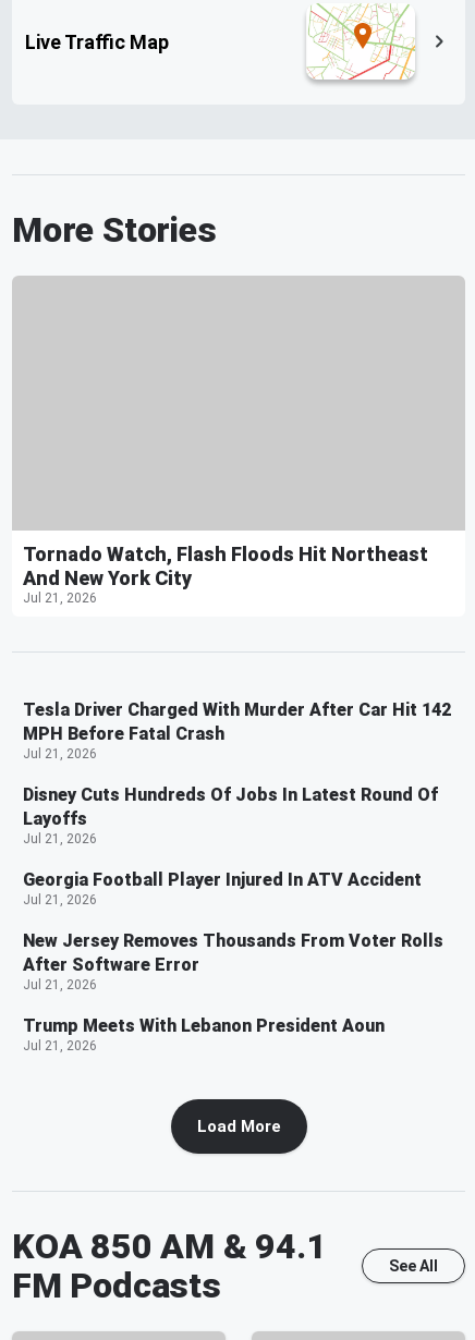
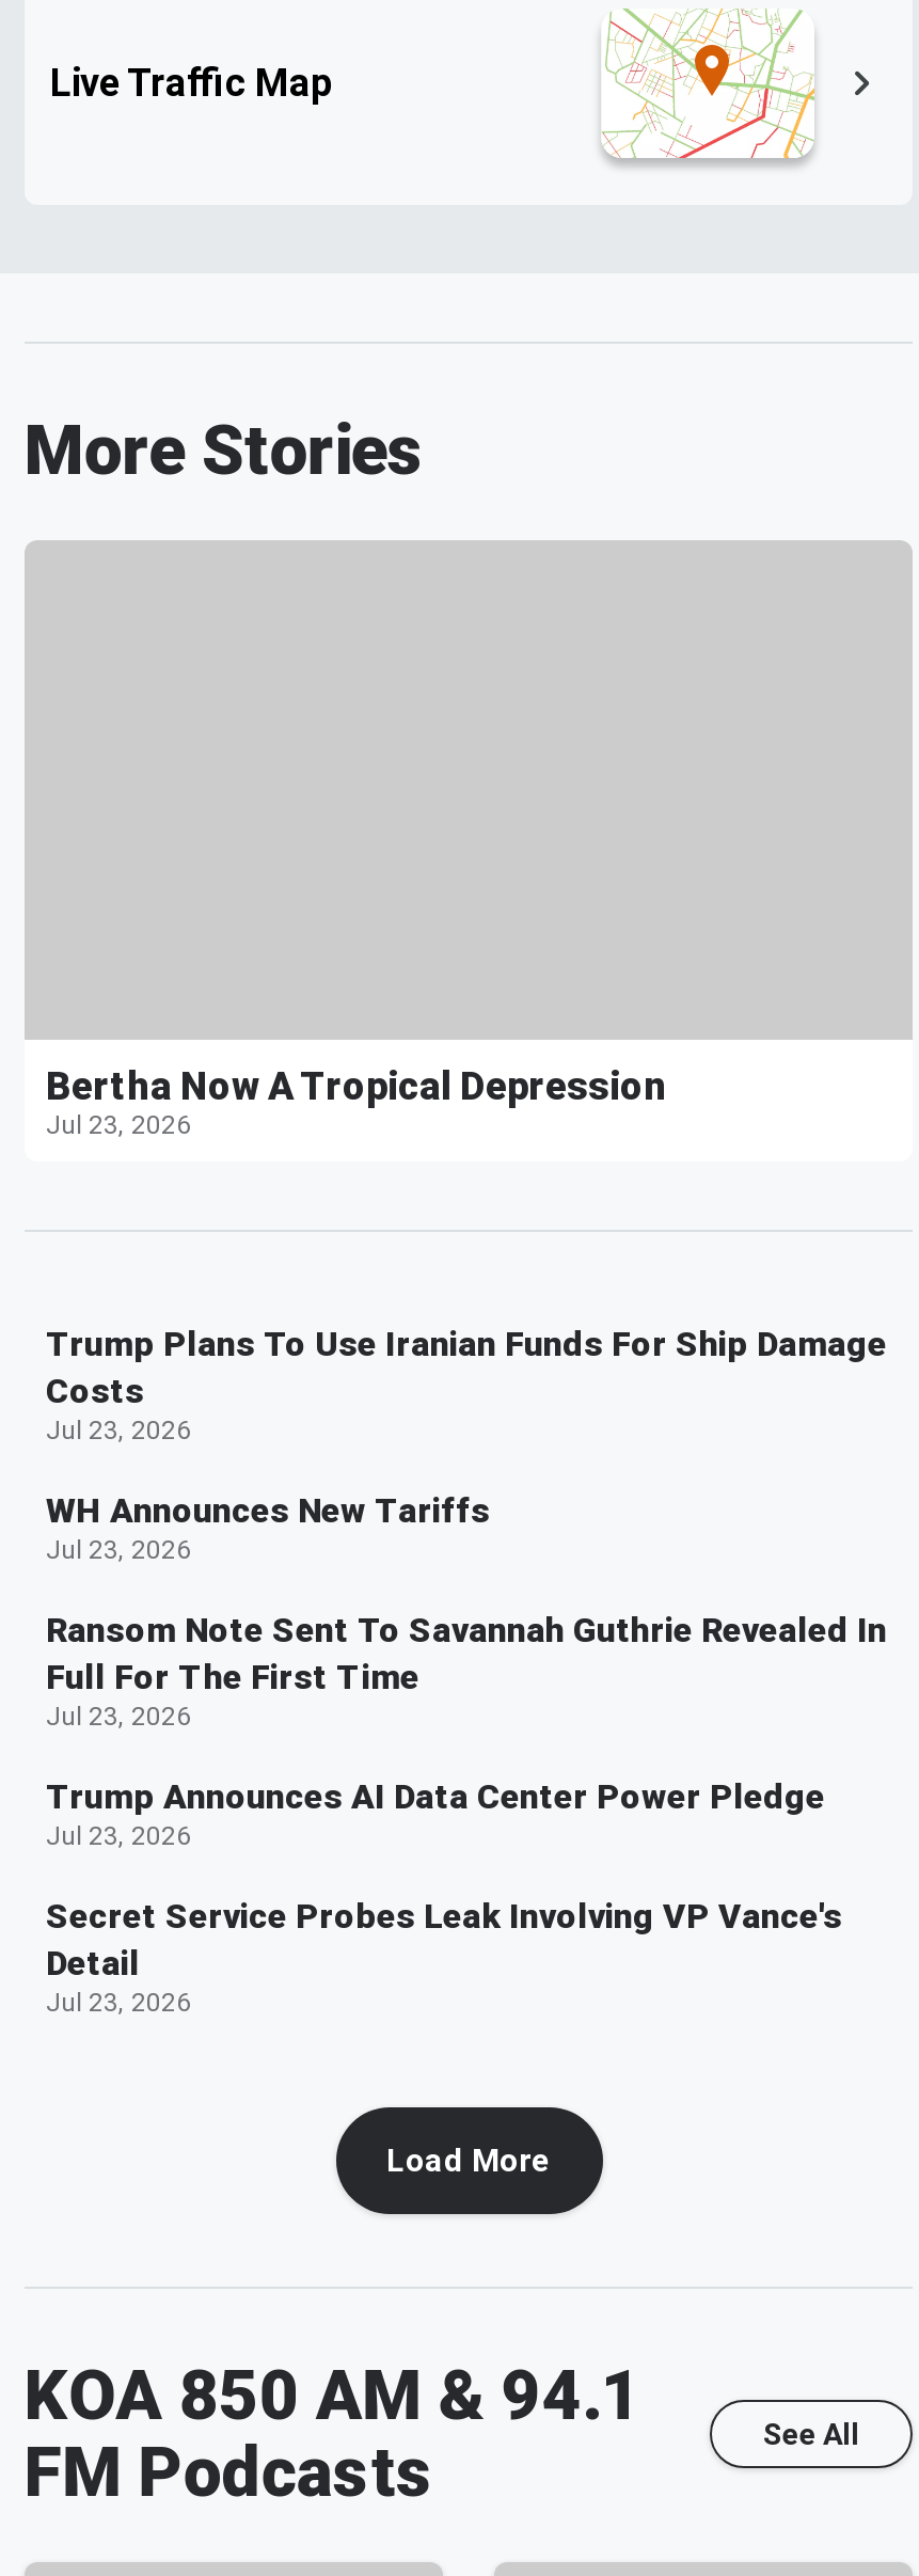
[23,542,428,606] Tornado Watch, Flash Floods Hit Northeast | And New York City | Jul 21, 2026 -> [46,1063,667,1140] Bertha Now A Tropical Depression | Jul 23, 2026
[23,699,451,761] Tesla Driver Charged With Murder After Car Hit 142 | MPH Before Fatal Crash | Jul 21, 2026 -> [46,1324,887,1445] Trump Plans To Use Iranian Funds For Ship Damage | Costs | Jul 23, 2026
[23,784,438,846] Disney Cuts Hundreds Of Jobs In Latest Round Of | Layoffs | Jul 21, 2026 -> [46,1490,490,1565] WH Announces New Tariffs | Jul 23, 2026
[23,869,422,907] Georgia Football Player Injured In ATV Accident | Jul 21, 2026 -> [46,1610,887,1731] Ransom Note Sent To Savannah Guthrie Revealed In | Full For The First Time | Jul 23, 2026
[23,930,443,992] New Jersey Removes Thousands From Voter Rolls | After Software Error | Jul 21, 2026 -> [46,1776,825,1851] Trump Announces AI Data Center Power Pledge | Jul 23, 2026
[23,1015,385,1053] Trump Meets With Lebanon President Aoun | Jul 21, 2026 -> [46,1896,842,2017] Secret Service Probes Leak Involving VP Vance's | Detail | Jul 23, 2026

